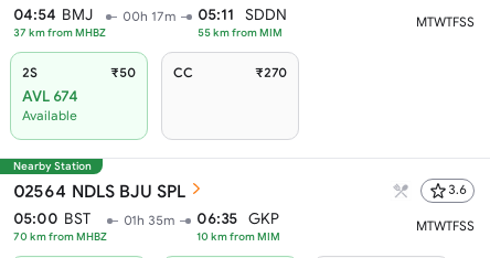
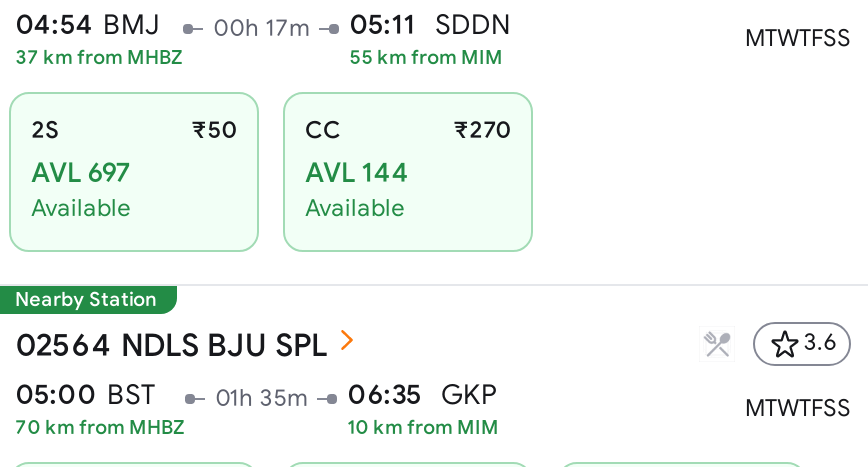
none -> [305,156,409,220] AVL 144 | Available
[22,87,78,104] AVL 674 -> [31,156,131,188] AVL 697

